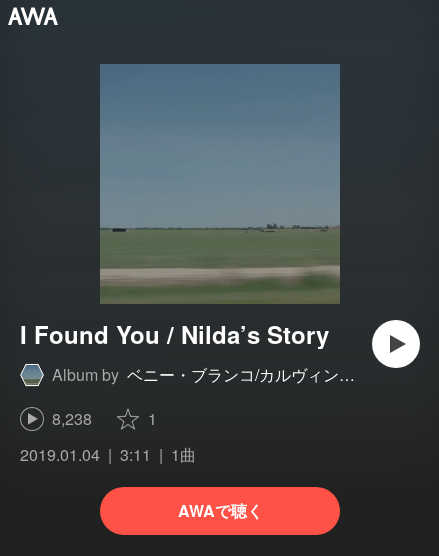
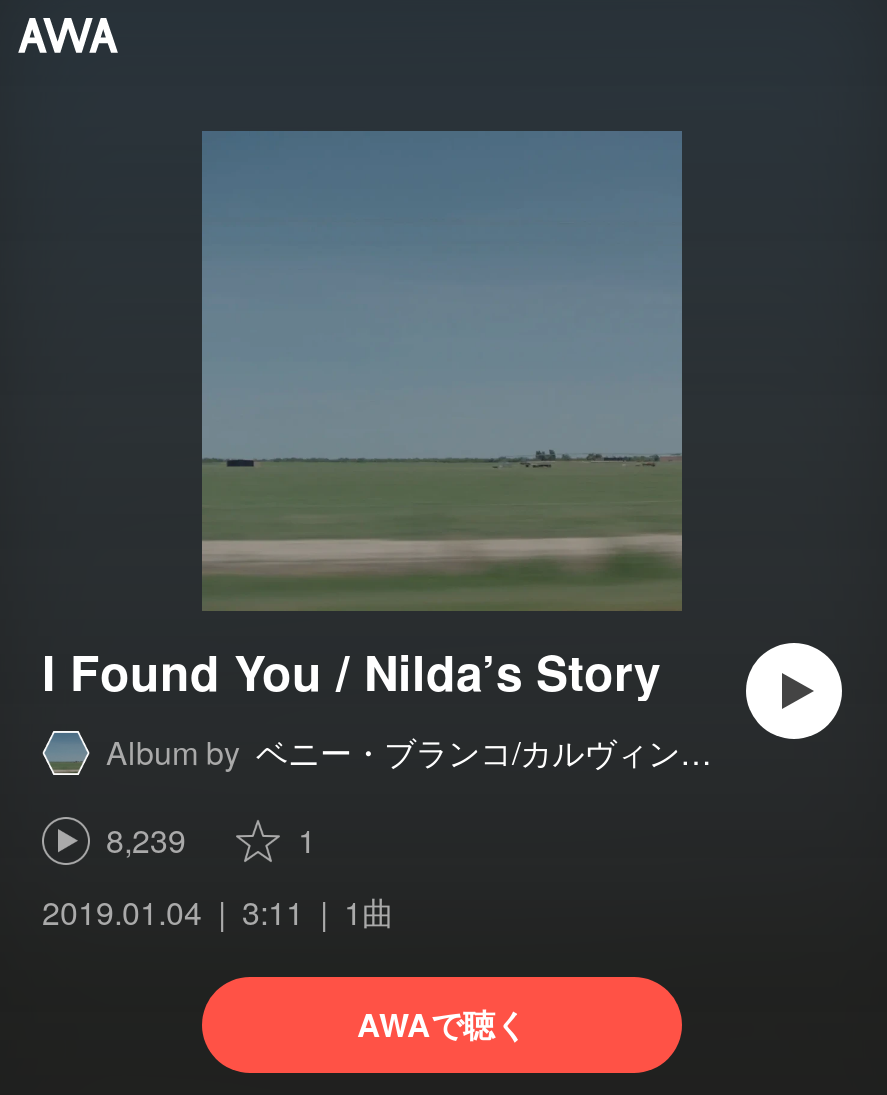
[52,407,92,430] 8,238 -> [106,817,186,863] 8,239

